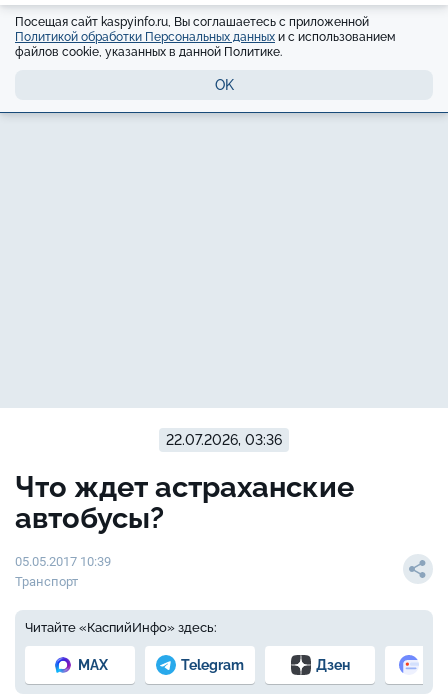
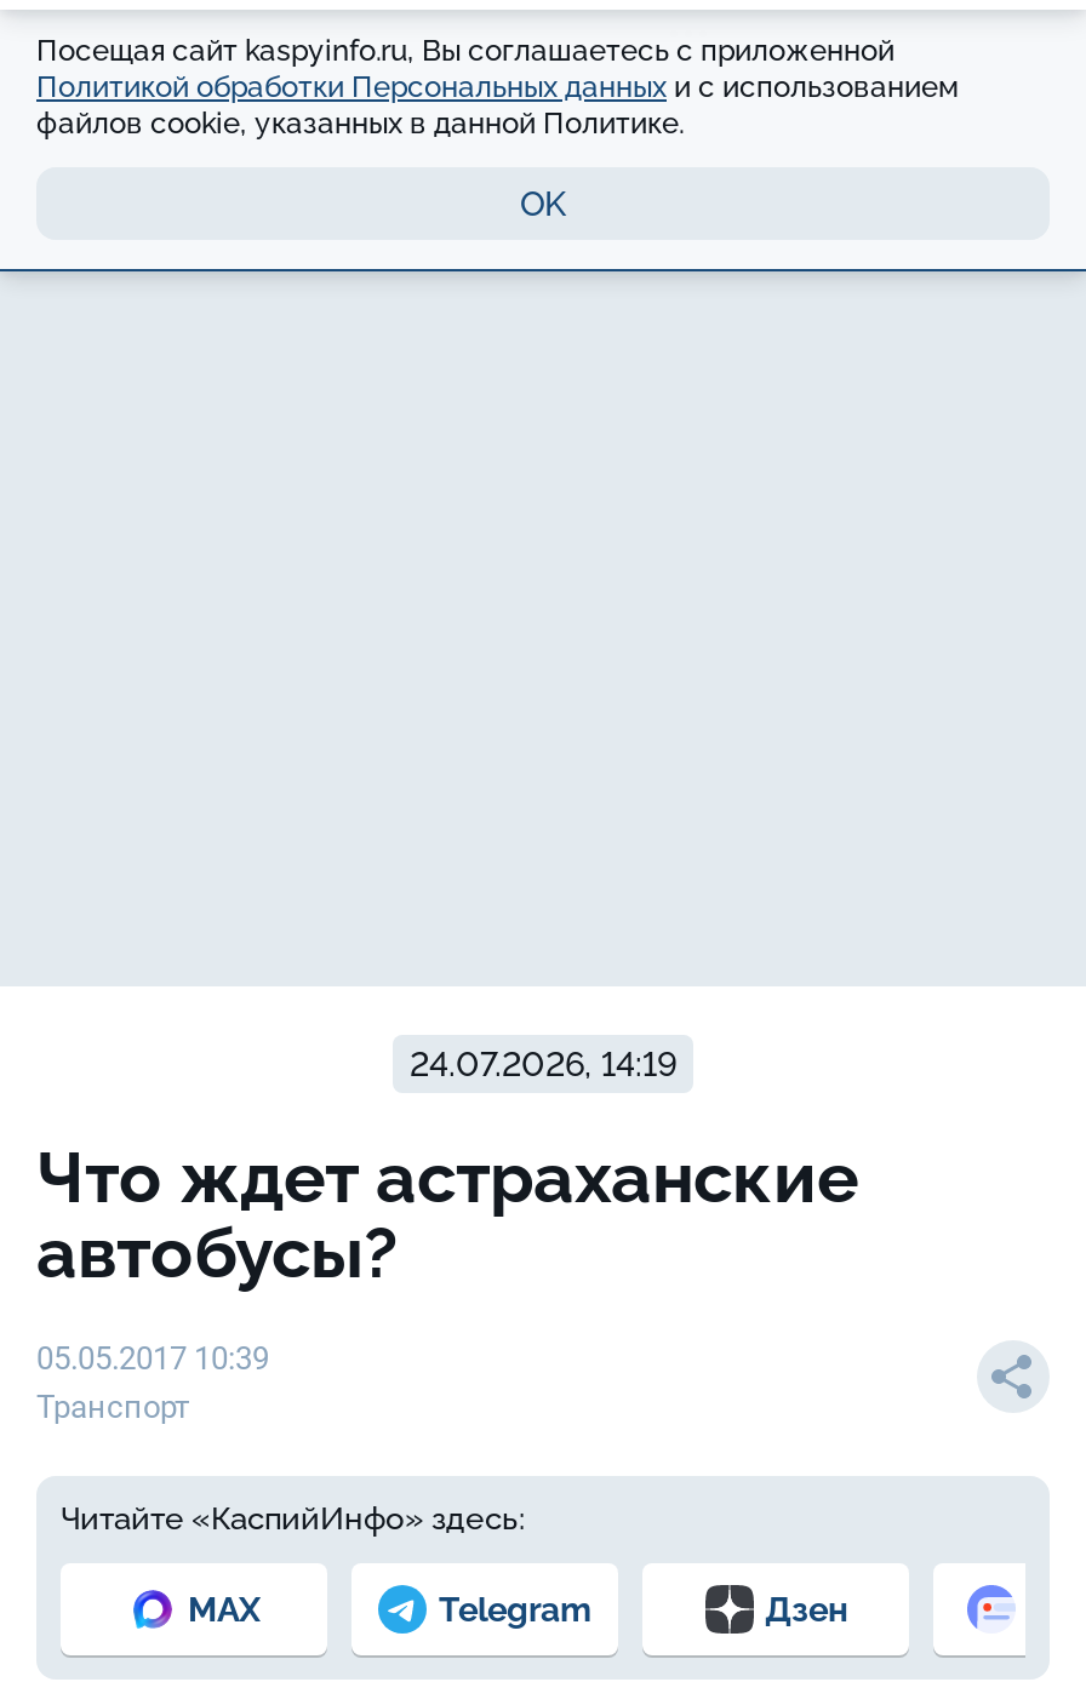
[166,432,282,448] 22.07.2026, 03:36 -> [410,1045,676,1084] 24.07.2026, 14:19

